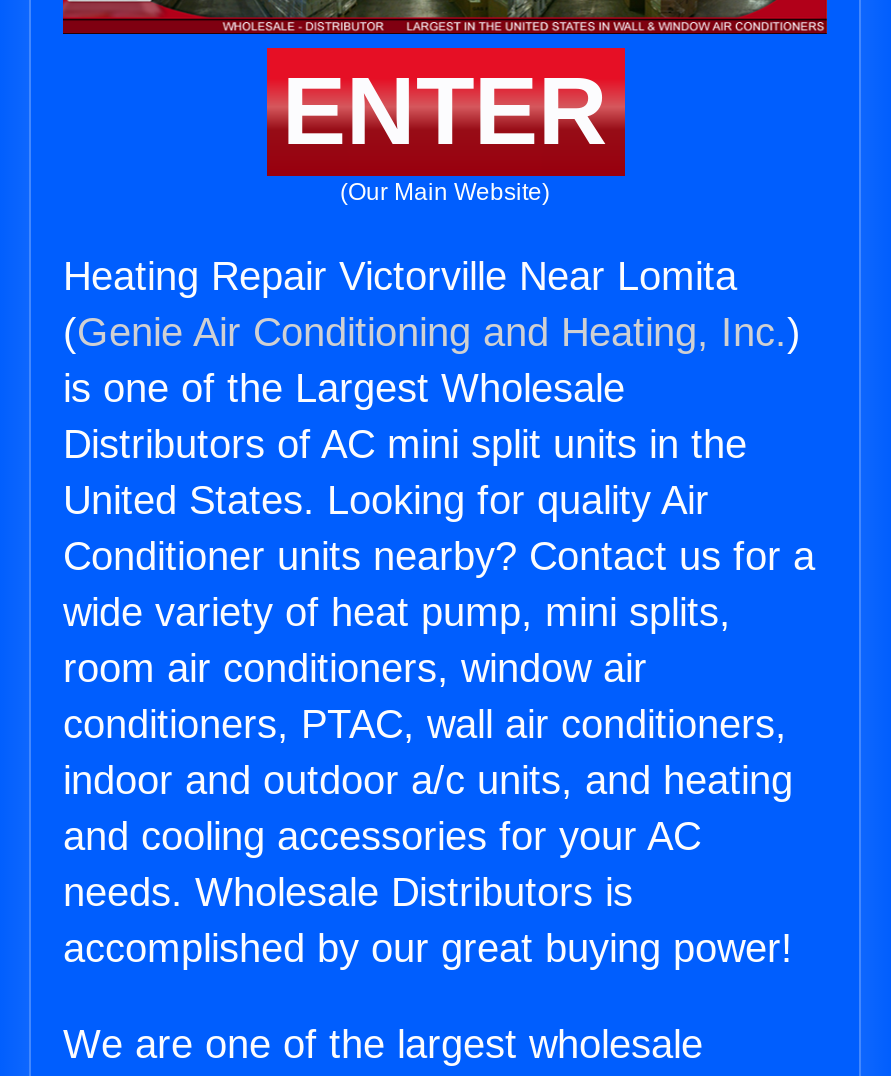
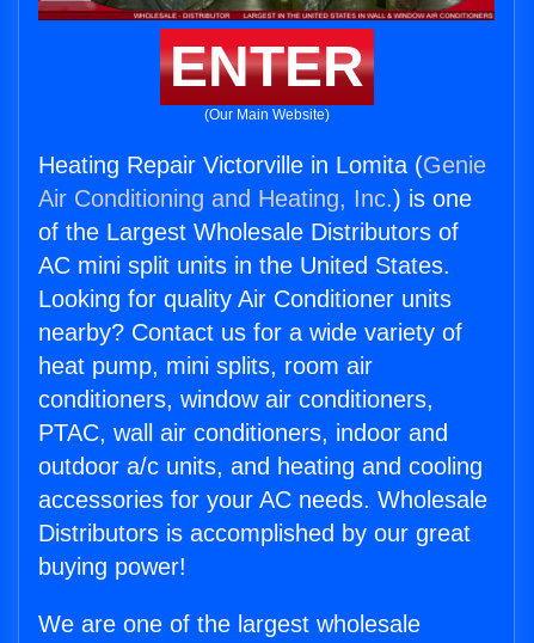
[63,254,815,970] Heating Repair Victorville Near Lomita | (Genie Air Conditioning and Heating, Inc.) | is one of the Largest Wholesale | Distributors of AC mini split units in the | United States. Looking for quality Air | Conditioner units nearby? Contact us for a | wide variety of heat pump, mini splits, | room air conditioners, window air | conditioners, PTAC, wall air conditioners, | indoor and outdoor a/c units, and heating | and cooling accessories for your AC | needs. Wholesale Distributors is | accomplished by our great buying power! -> [38,152,487,580] Heating Repair Victorville in Lomita (Genie | Air Conditioning and Heating, Inc.) is one | of the Largest Wholesale Distributors of | AC mini split units in the United States. | Looking for quality Air Conditioner units | nearby? Contact us for a wide variety of | heat pump, mini splits, room air | conditioners, window air conditioners, | PTAC, wall air conditioners, indoor and | outdoor a/c units, and heating and cooling | accessories for your AC needs. Wholesale | Distributors is accomplished by our great | buying power!

